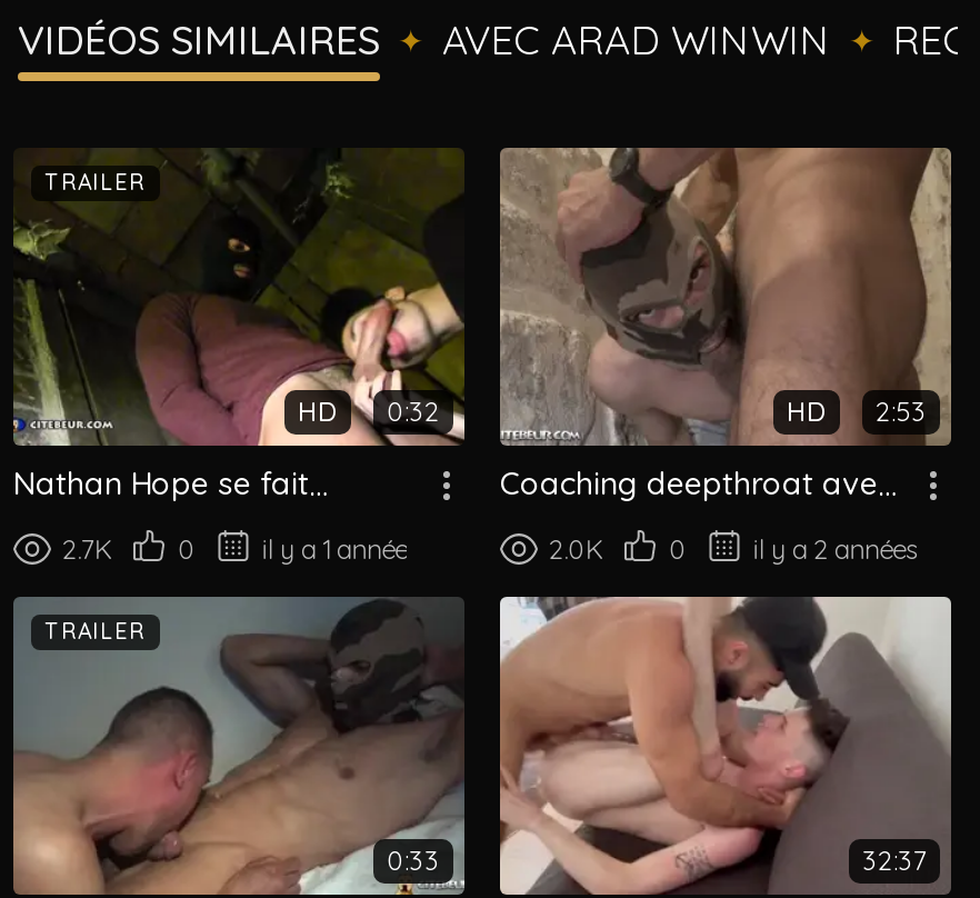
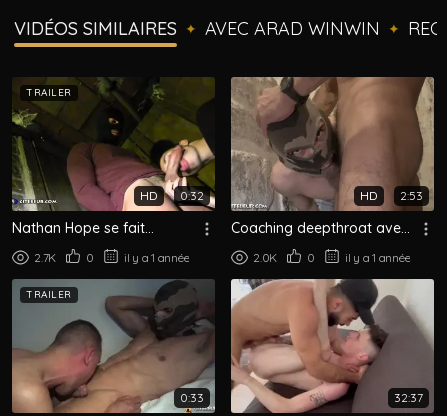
[549,533,918,566] 2.0K 0 il y a 2 années -> [253,250,410,265] 2.0K 0 il y a 1 année

